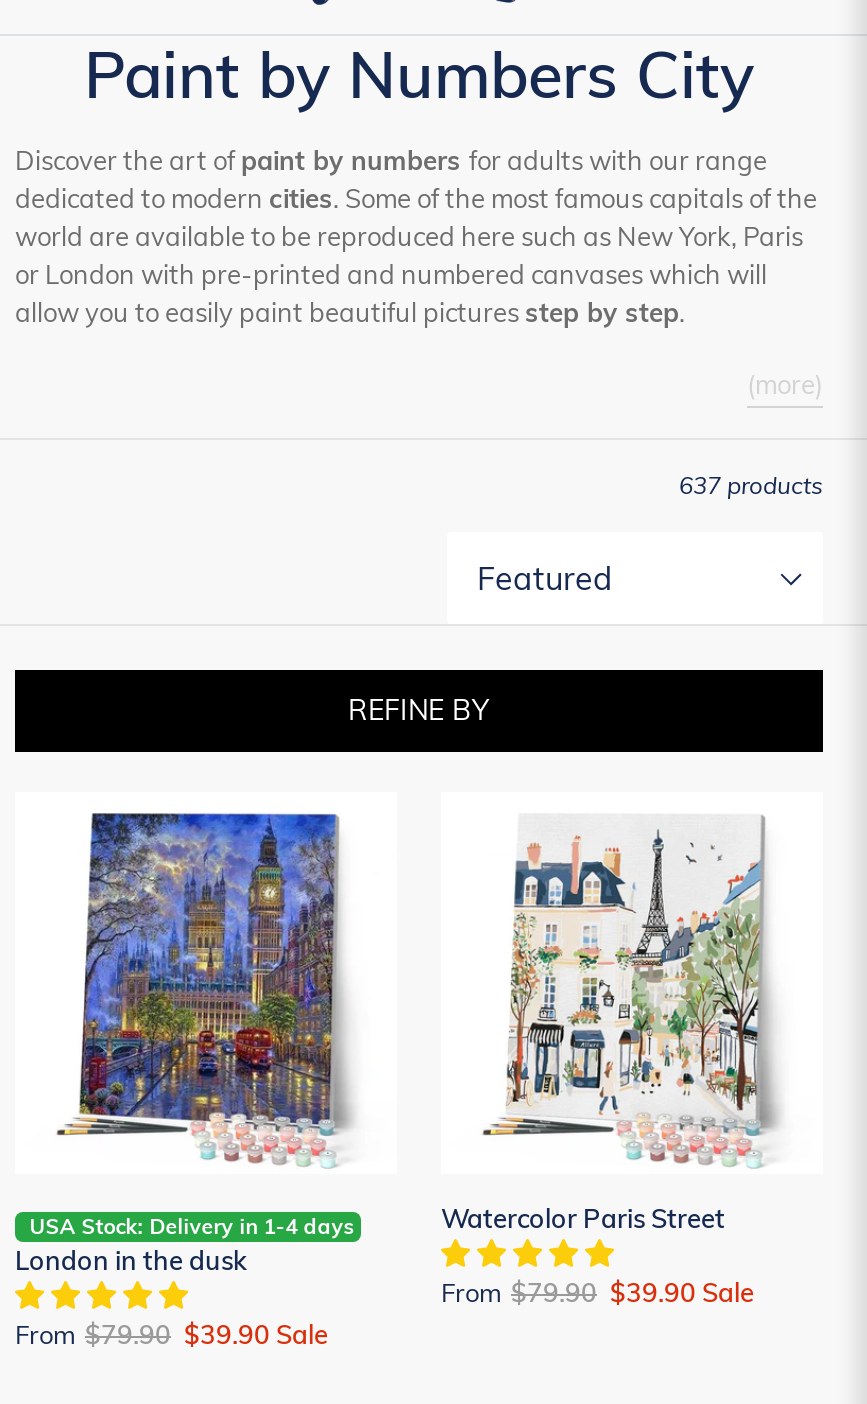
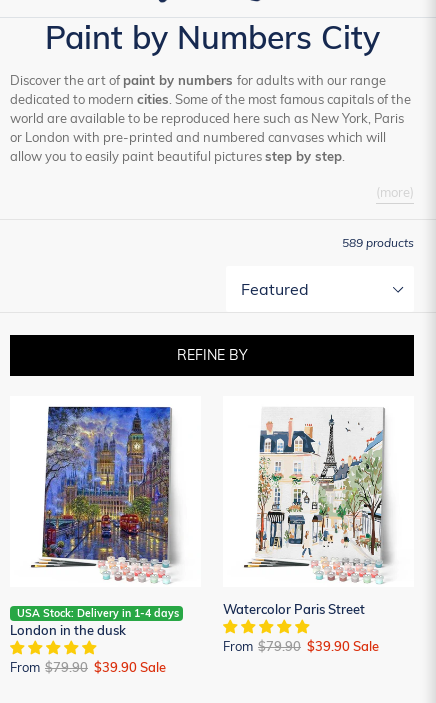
[679,470,823,500] 637 products -> [342,235,414,250] 589 products

